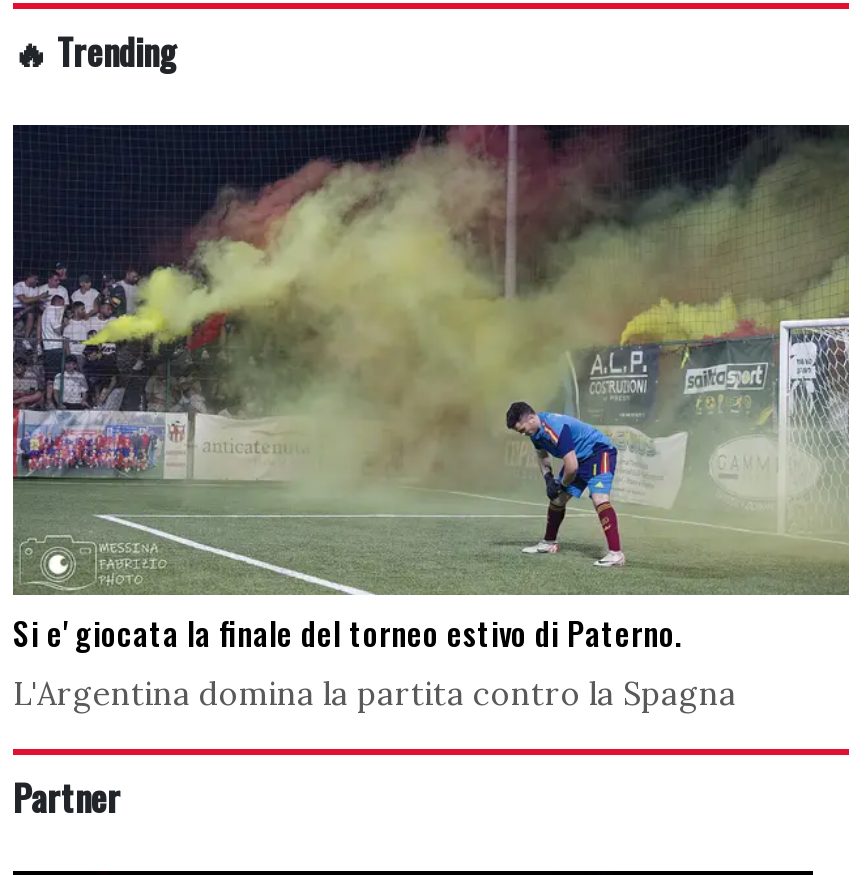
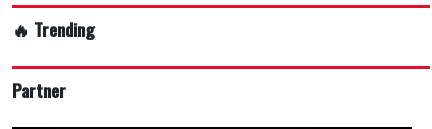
[11,123,851,713] [image] | Si e' giocata la finale del torneo estivo di Paterno. | L'Argentina domina la partita contro la Spagna -> none

